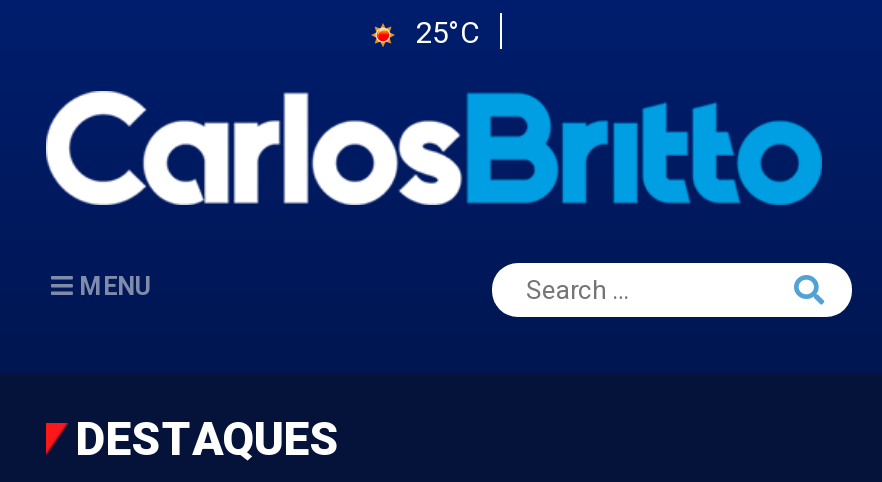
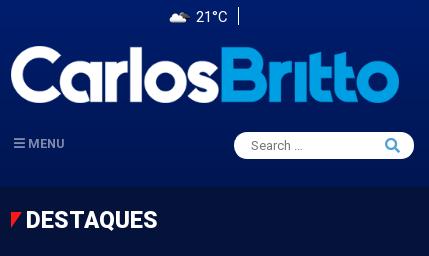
[416,15,480,51] 25°C -> [196,8,228,26] 21°C

